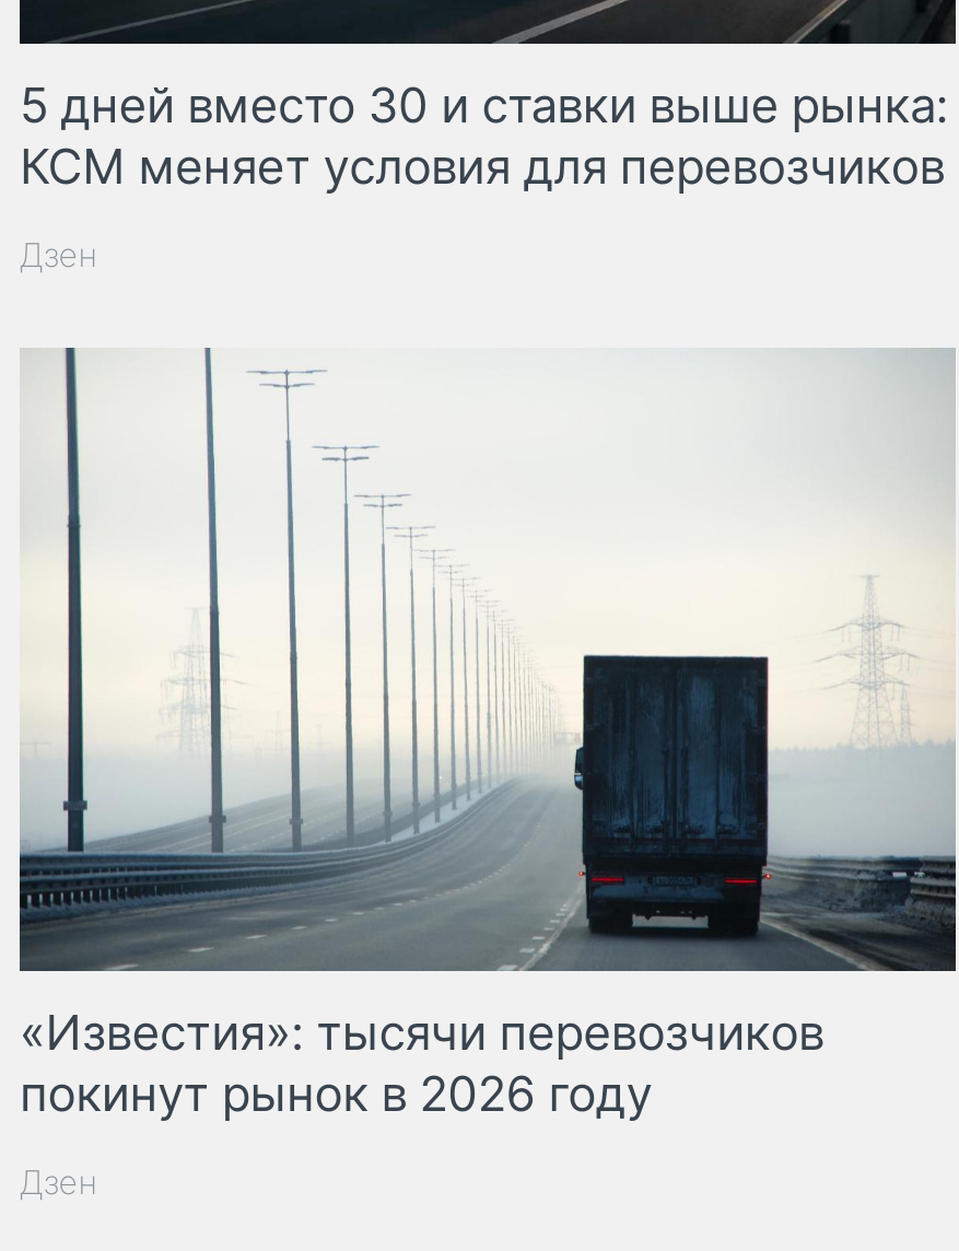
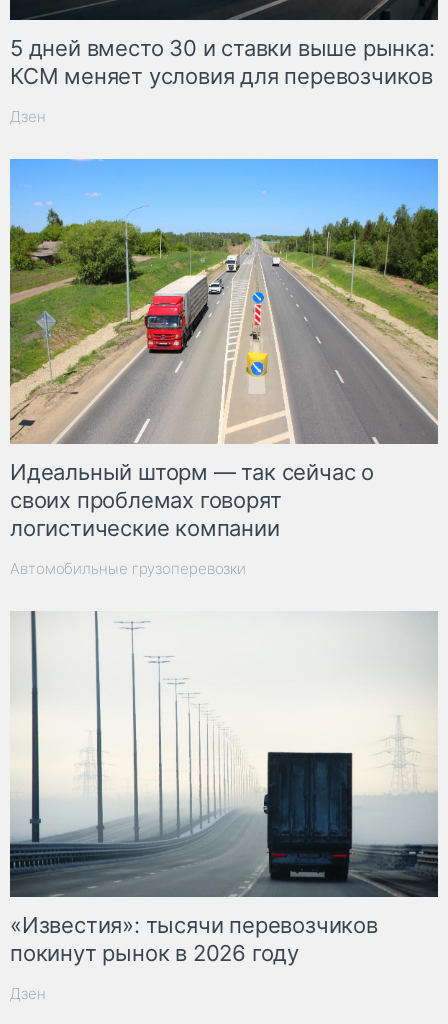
none -> [9,158,439,578] [image] | Идеальный шторм — так сейчас о | своих проблемах говорят | логистические компании | Автомобильные грузоперевозки

